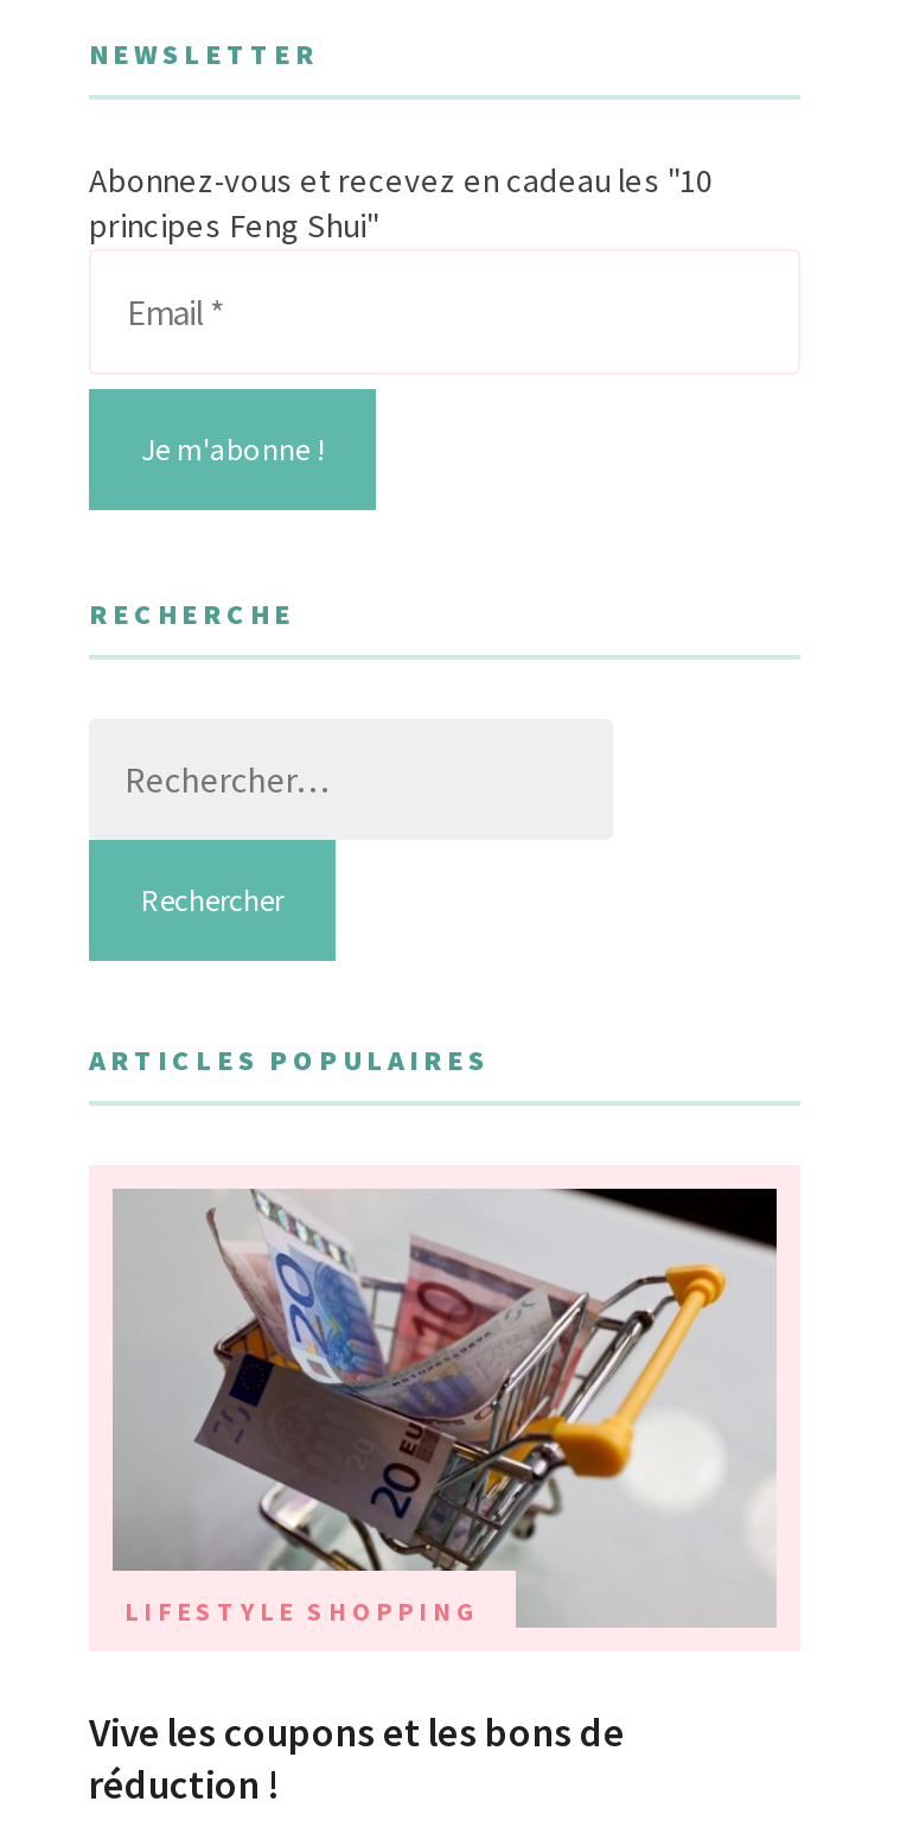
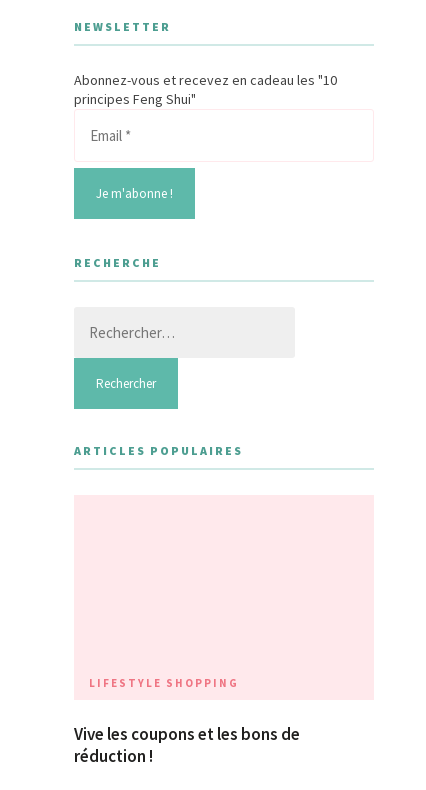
[110,1185,779,1629] [image] -> none

